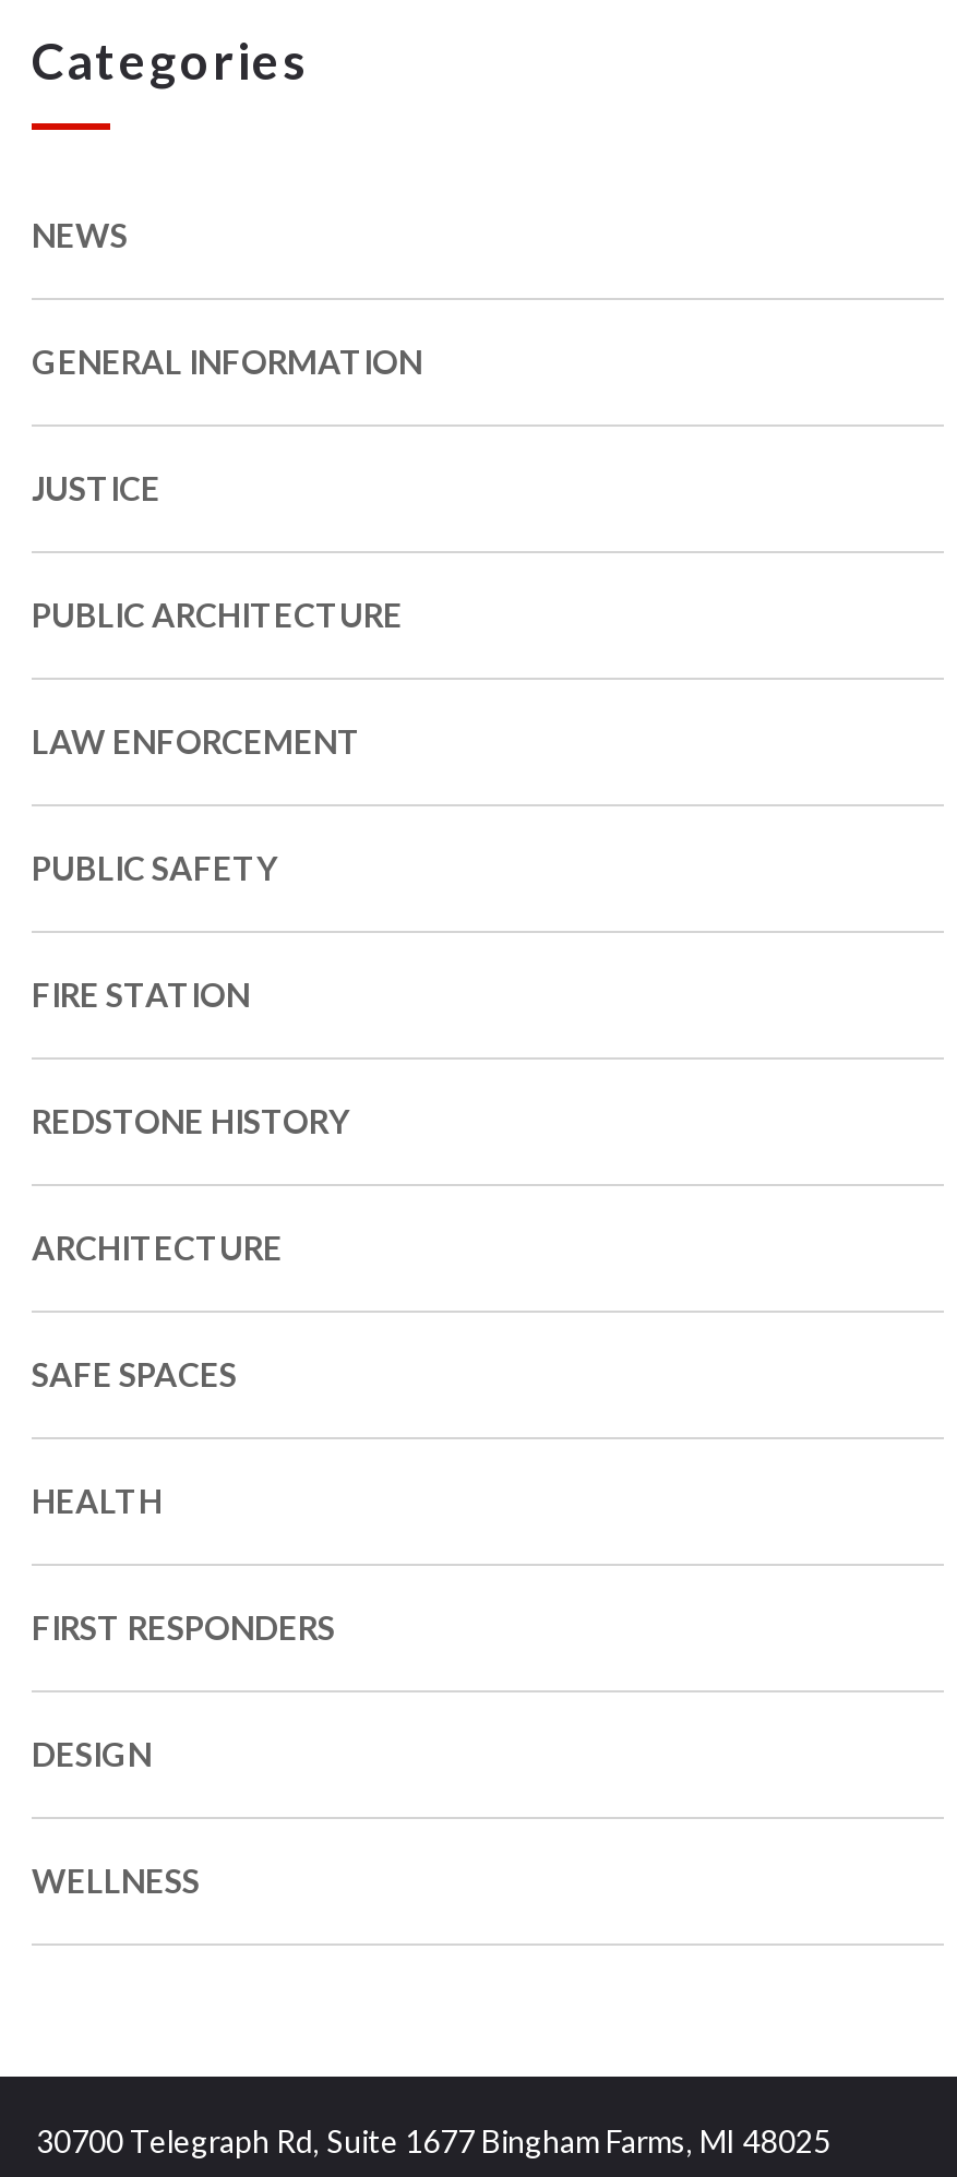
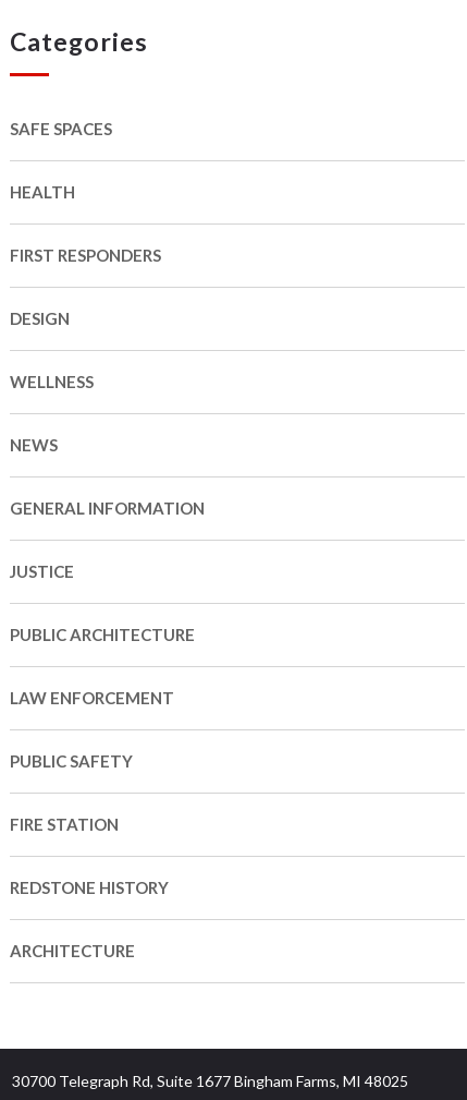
moved [32,215,422,1267] -> [10,435,205,961]: NEWS | GENERAL INFORMATION | JUSTICE | ... | REDSTONE HISTORY | ARCHITECTURE
moved [32,1354,335,1900] -> [10,119,161,391]: SAFE SPACES | HEALTH | FIRST RESPONDERS | DESIGN | WELLNESS

